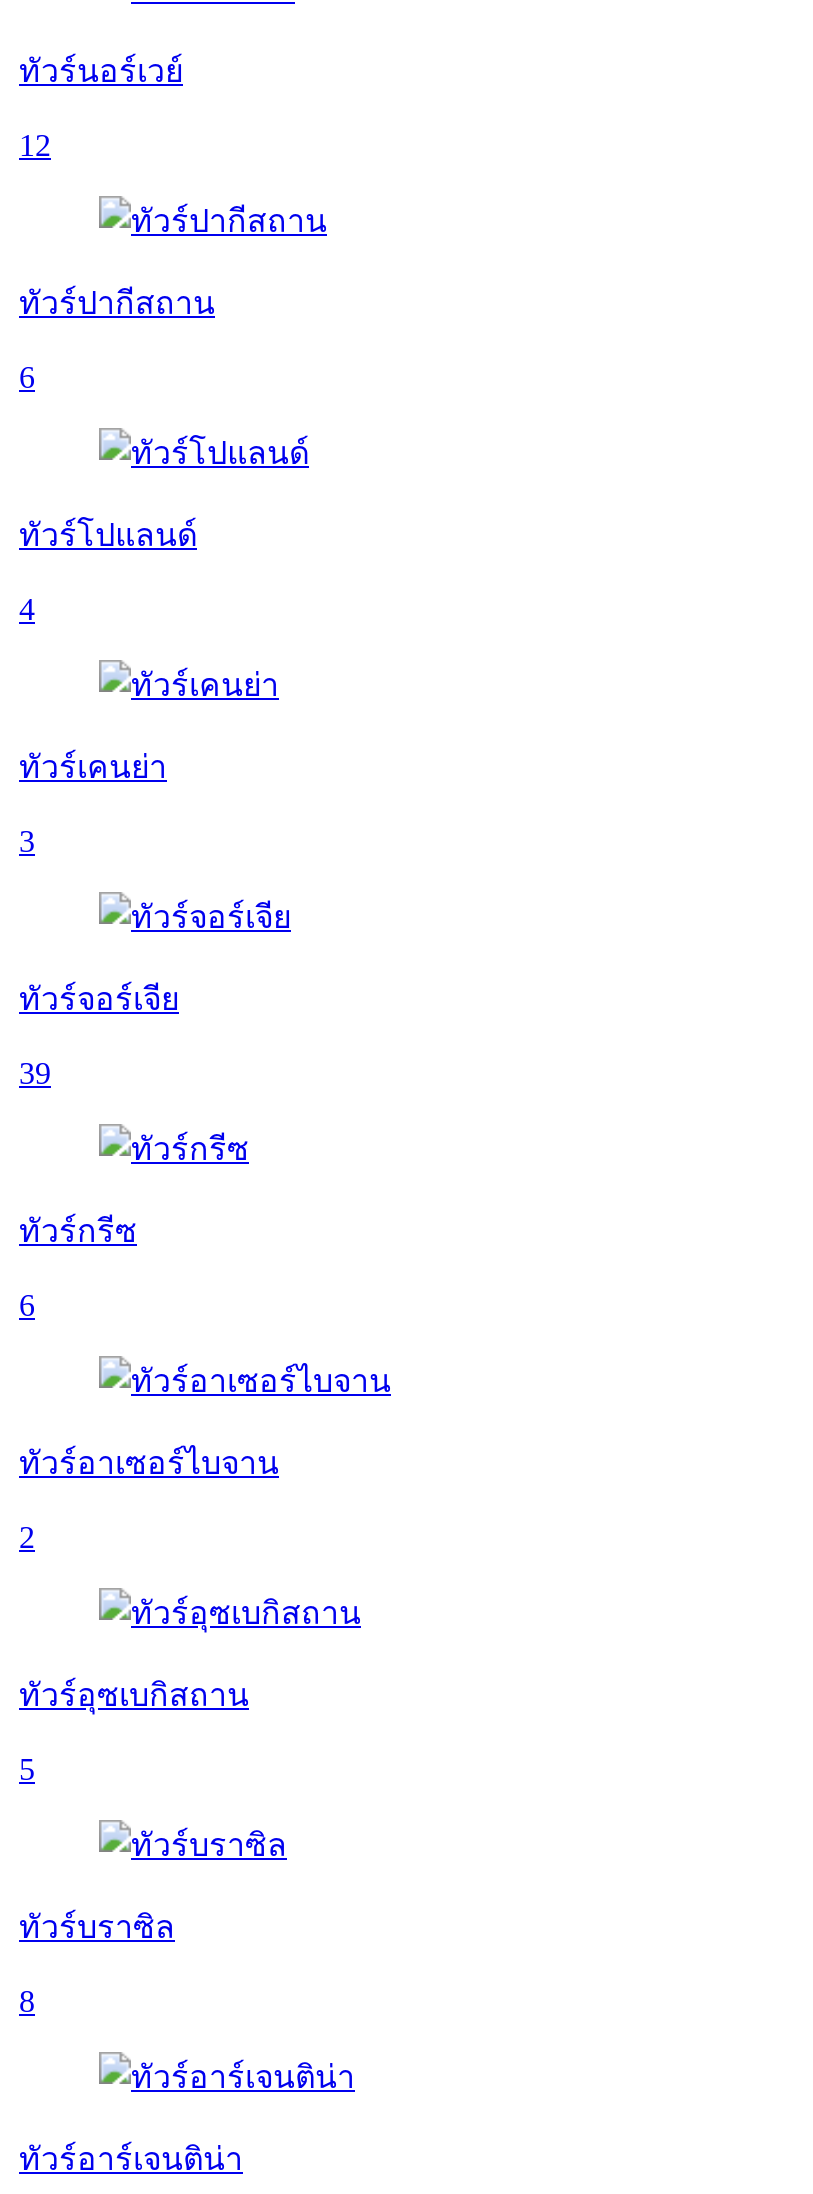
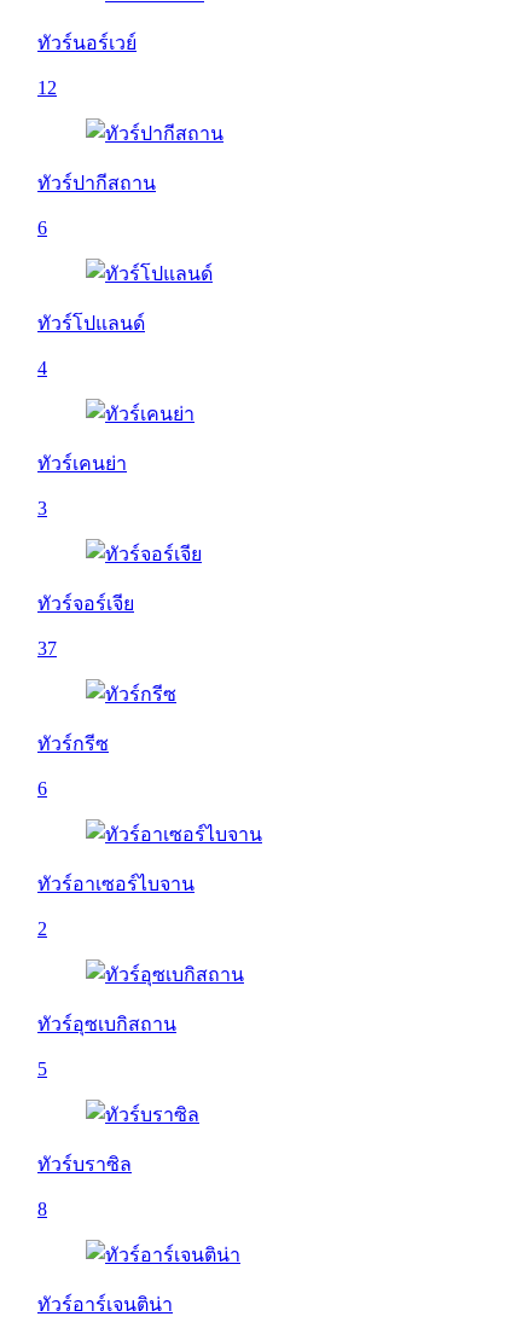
[19,1056,51,1090] 39 -> [37,638,57,659] 37

